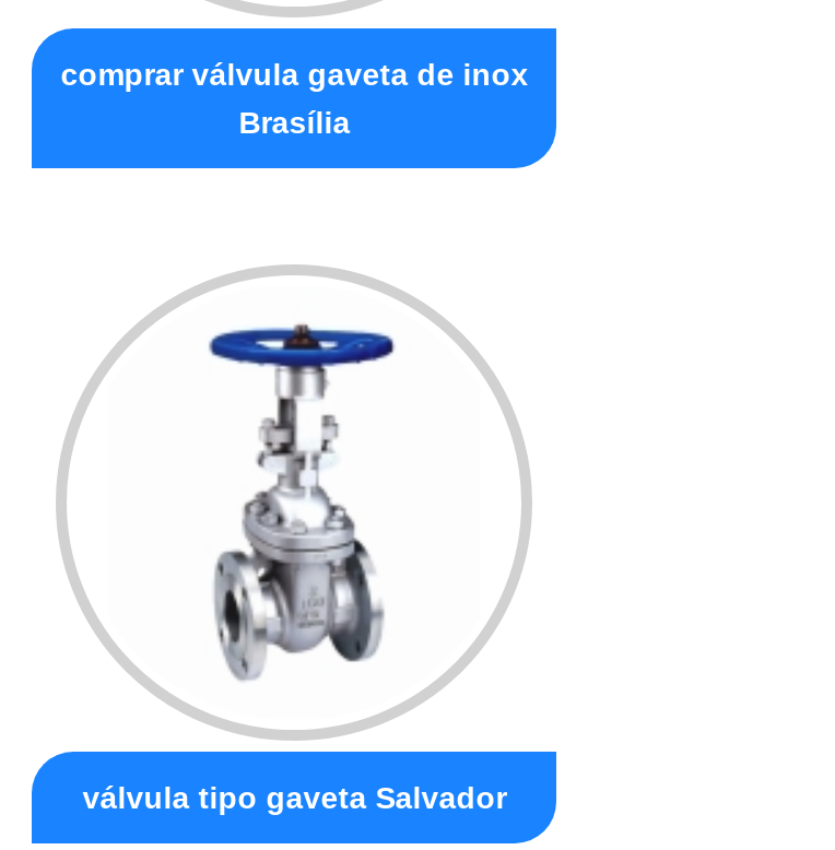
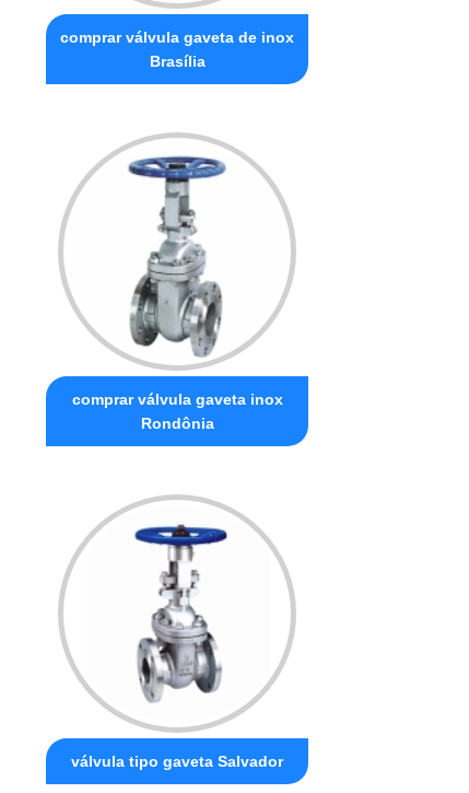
none -> [72,155,283,432] [image] | comprar válvula gaveta inox | Rondônia

